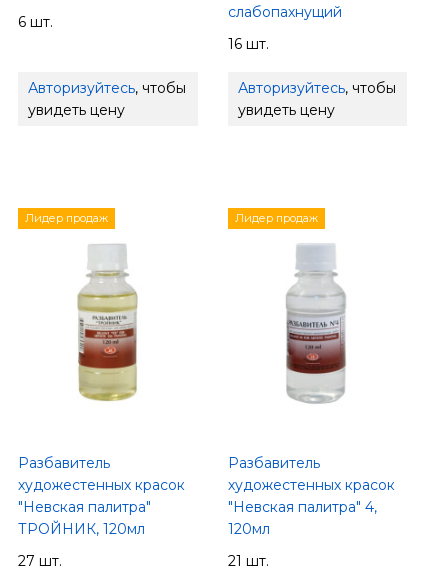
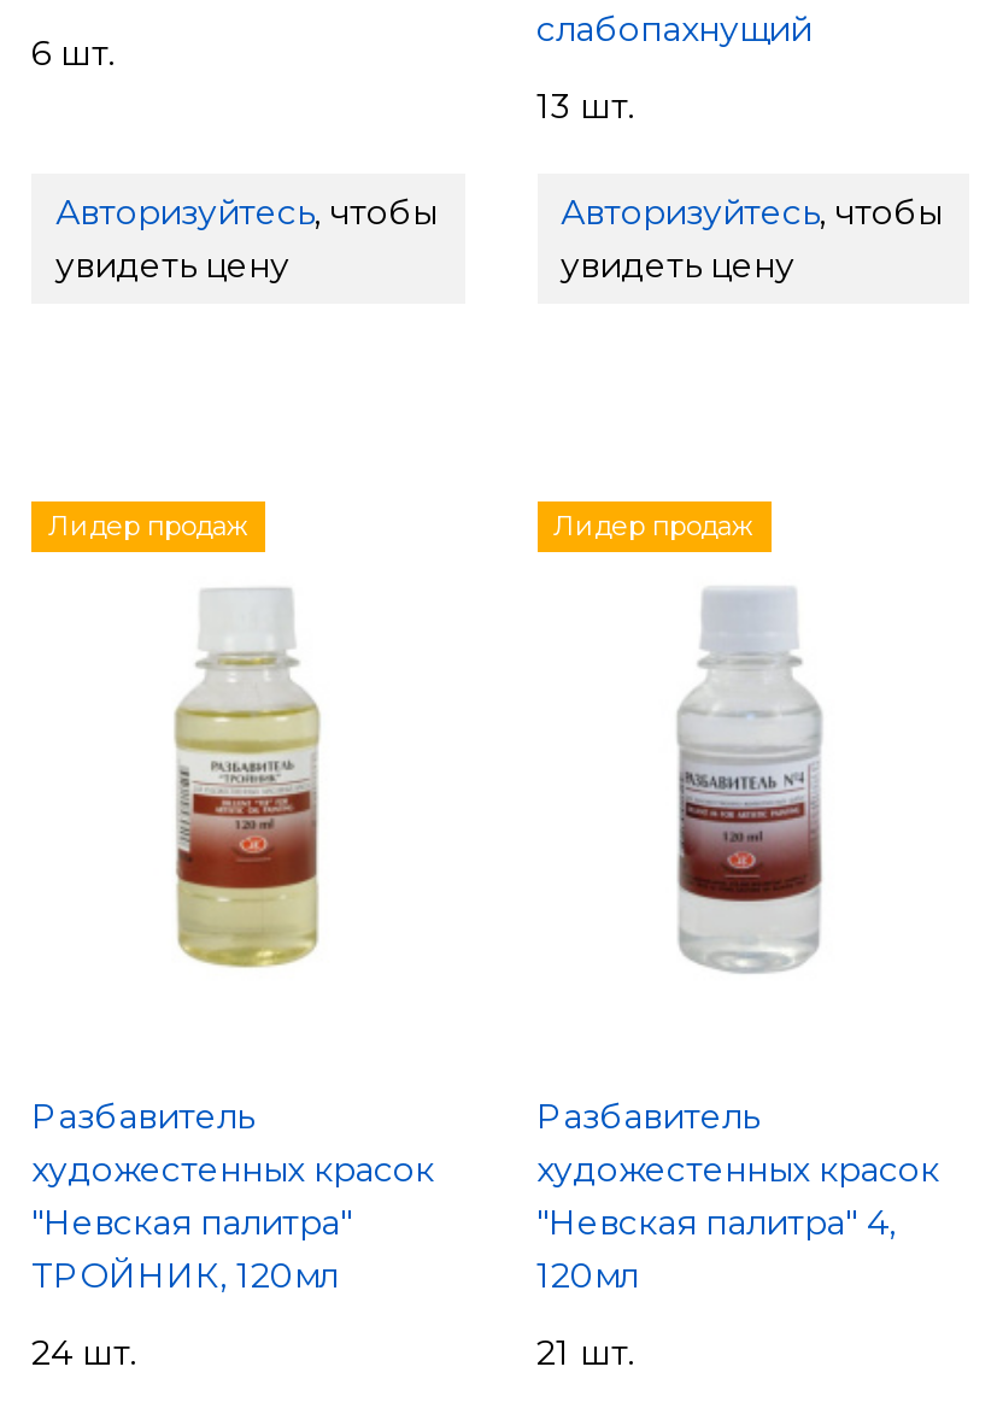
[227,35,268,53] 16 шт. -> [536,84,635,128] 13 шт.
[18,552,62,570] 27 шт. -> [31,1331,137,1374] 24 шт.

